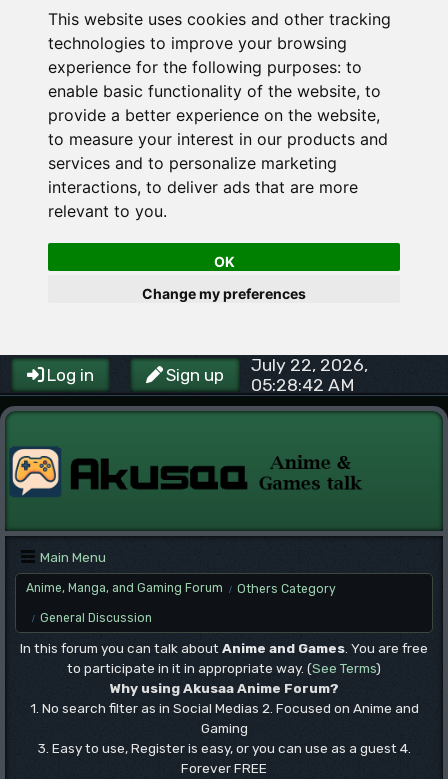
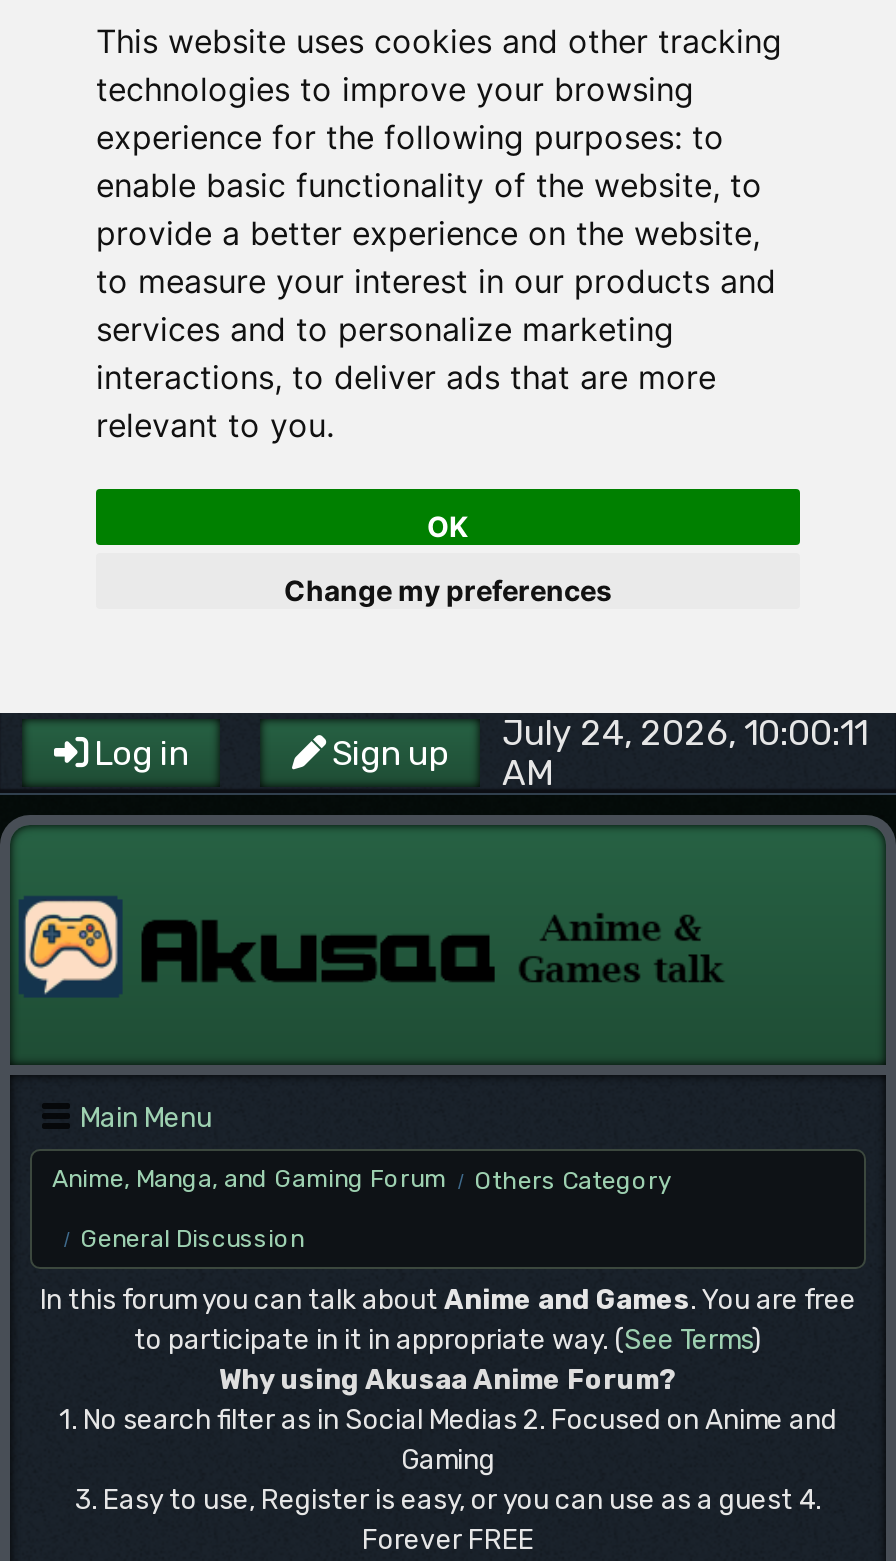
[251,354,368,395] July 22, 2026, | 05:28:42 AM -> [502,711,868,793] July 24, 2026, 10:00:11 | AM

